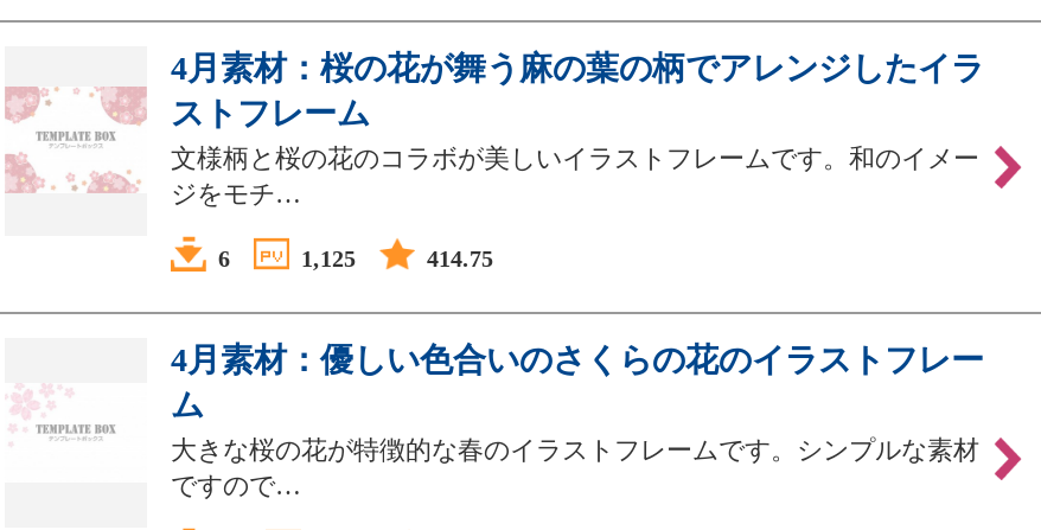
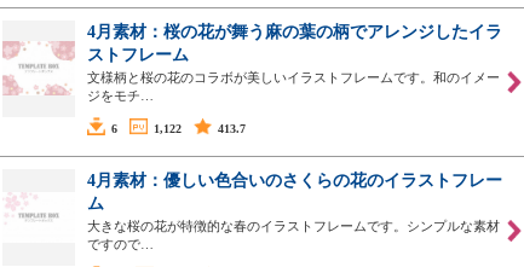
[301,245,356,272] 1,125 -> [154,122,182,135] 1,122
[427,245,493,272] 414.75 -> [218,122,246,135] 413.7

